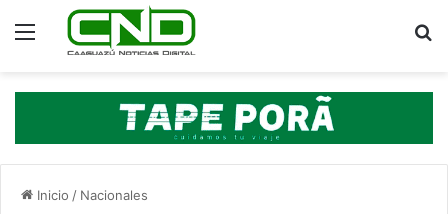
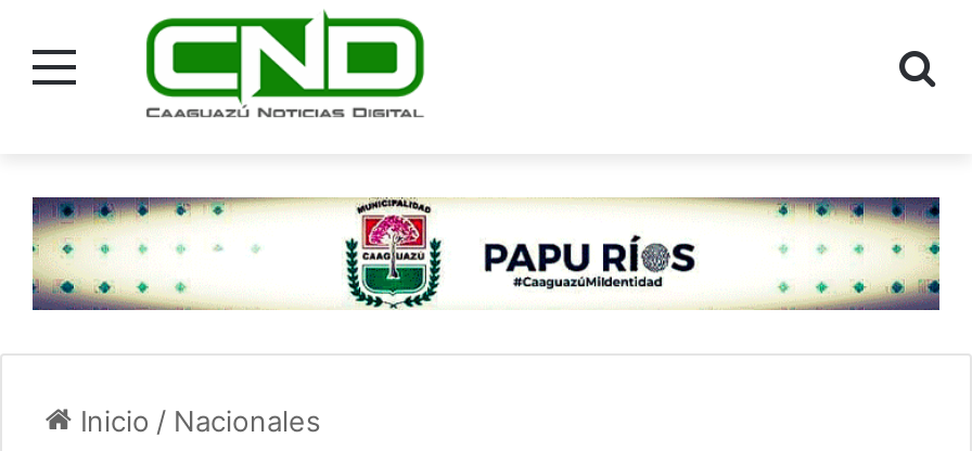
[14,91,434,145] [image] -> [30,195,942,312] [image]

